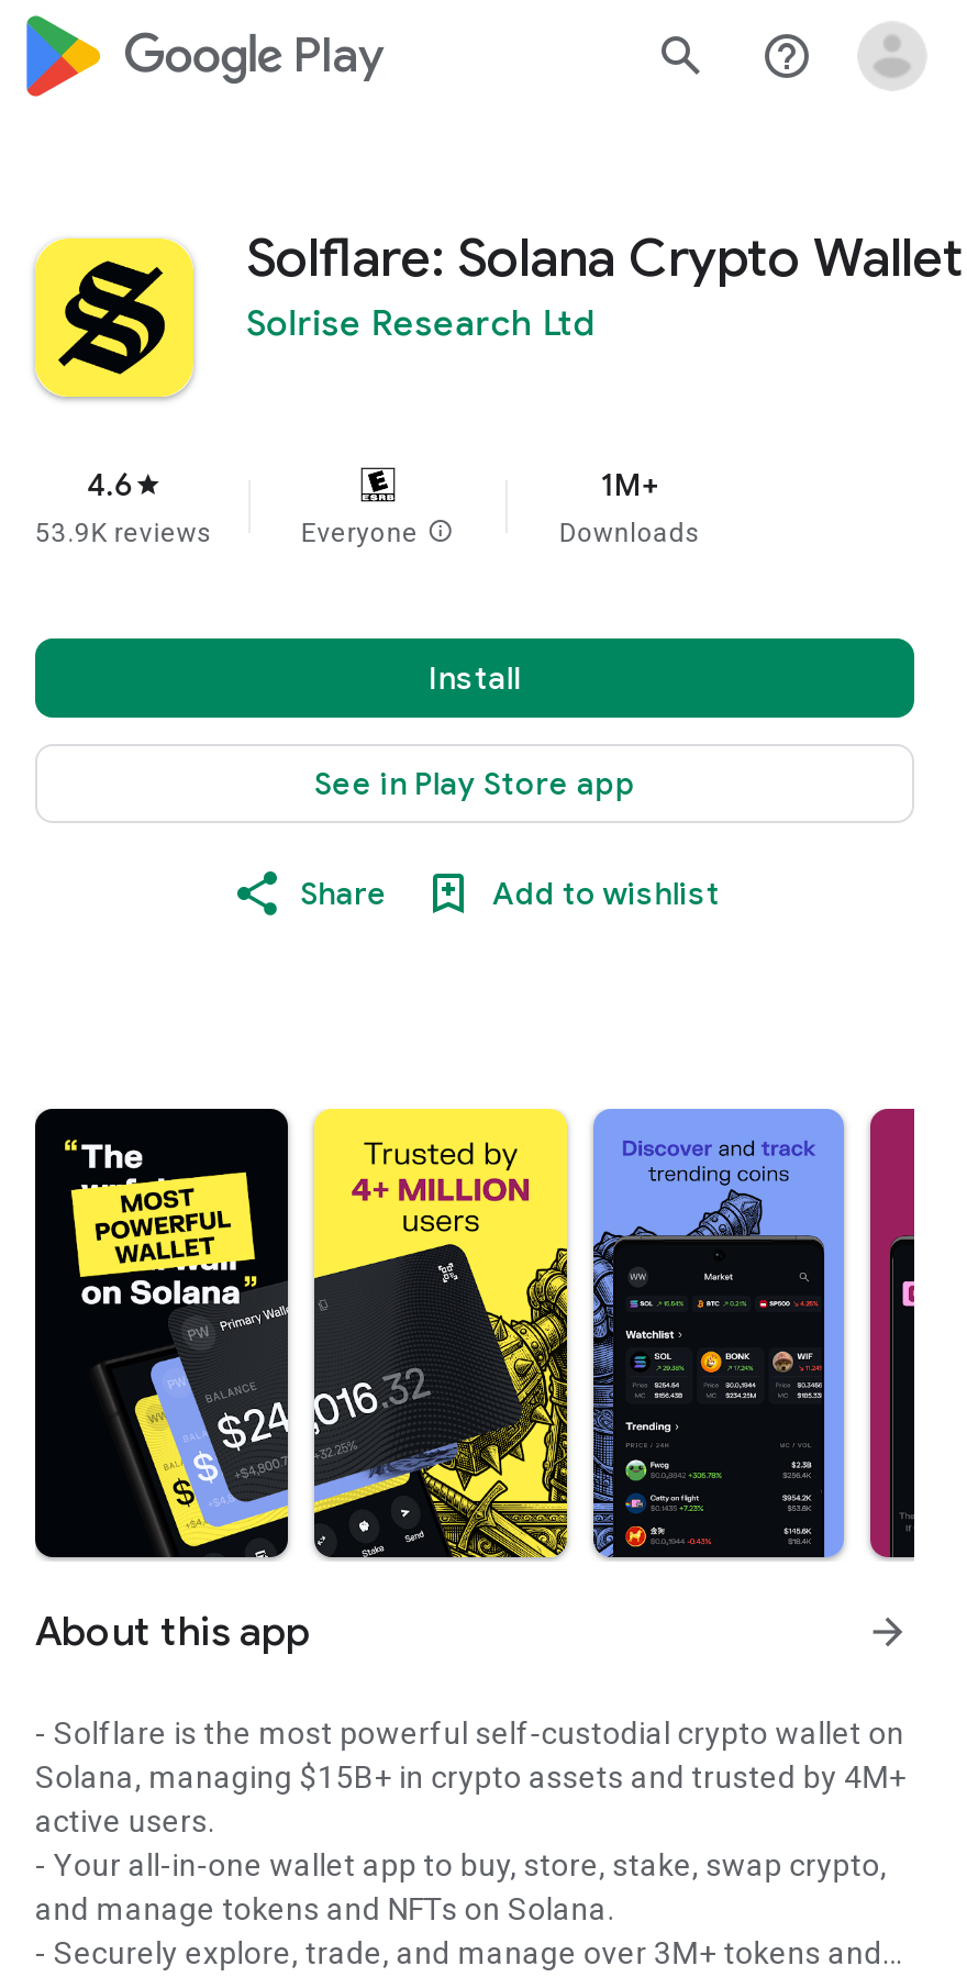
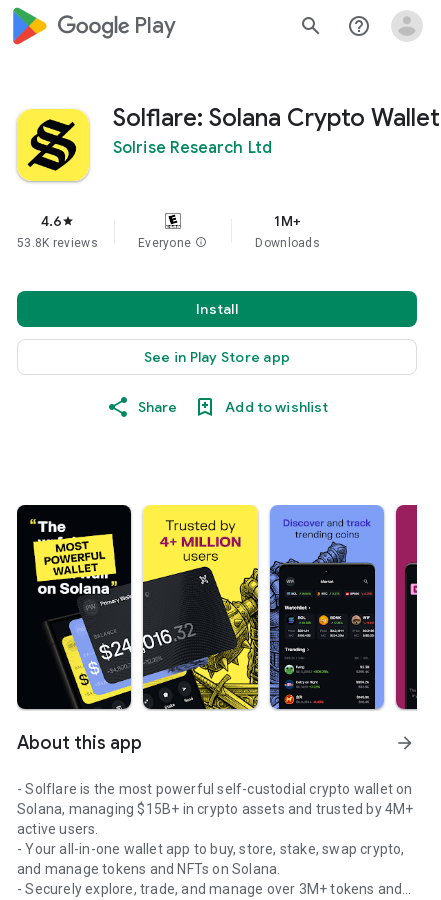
[35,518,213,548] 53.9K reviews -> [17,236,98,250] 53.8K reviews

